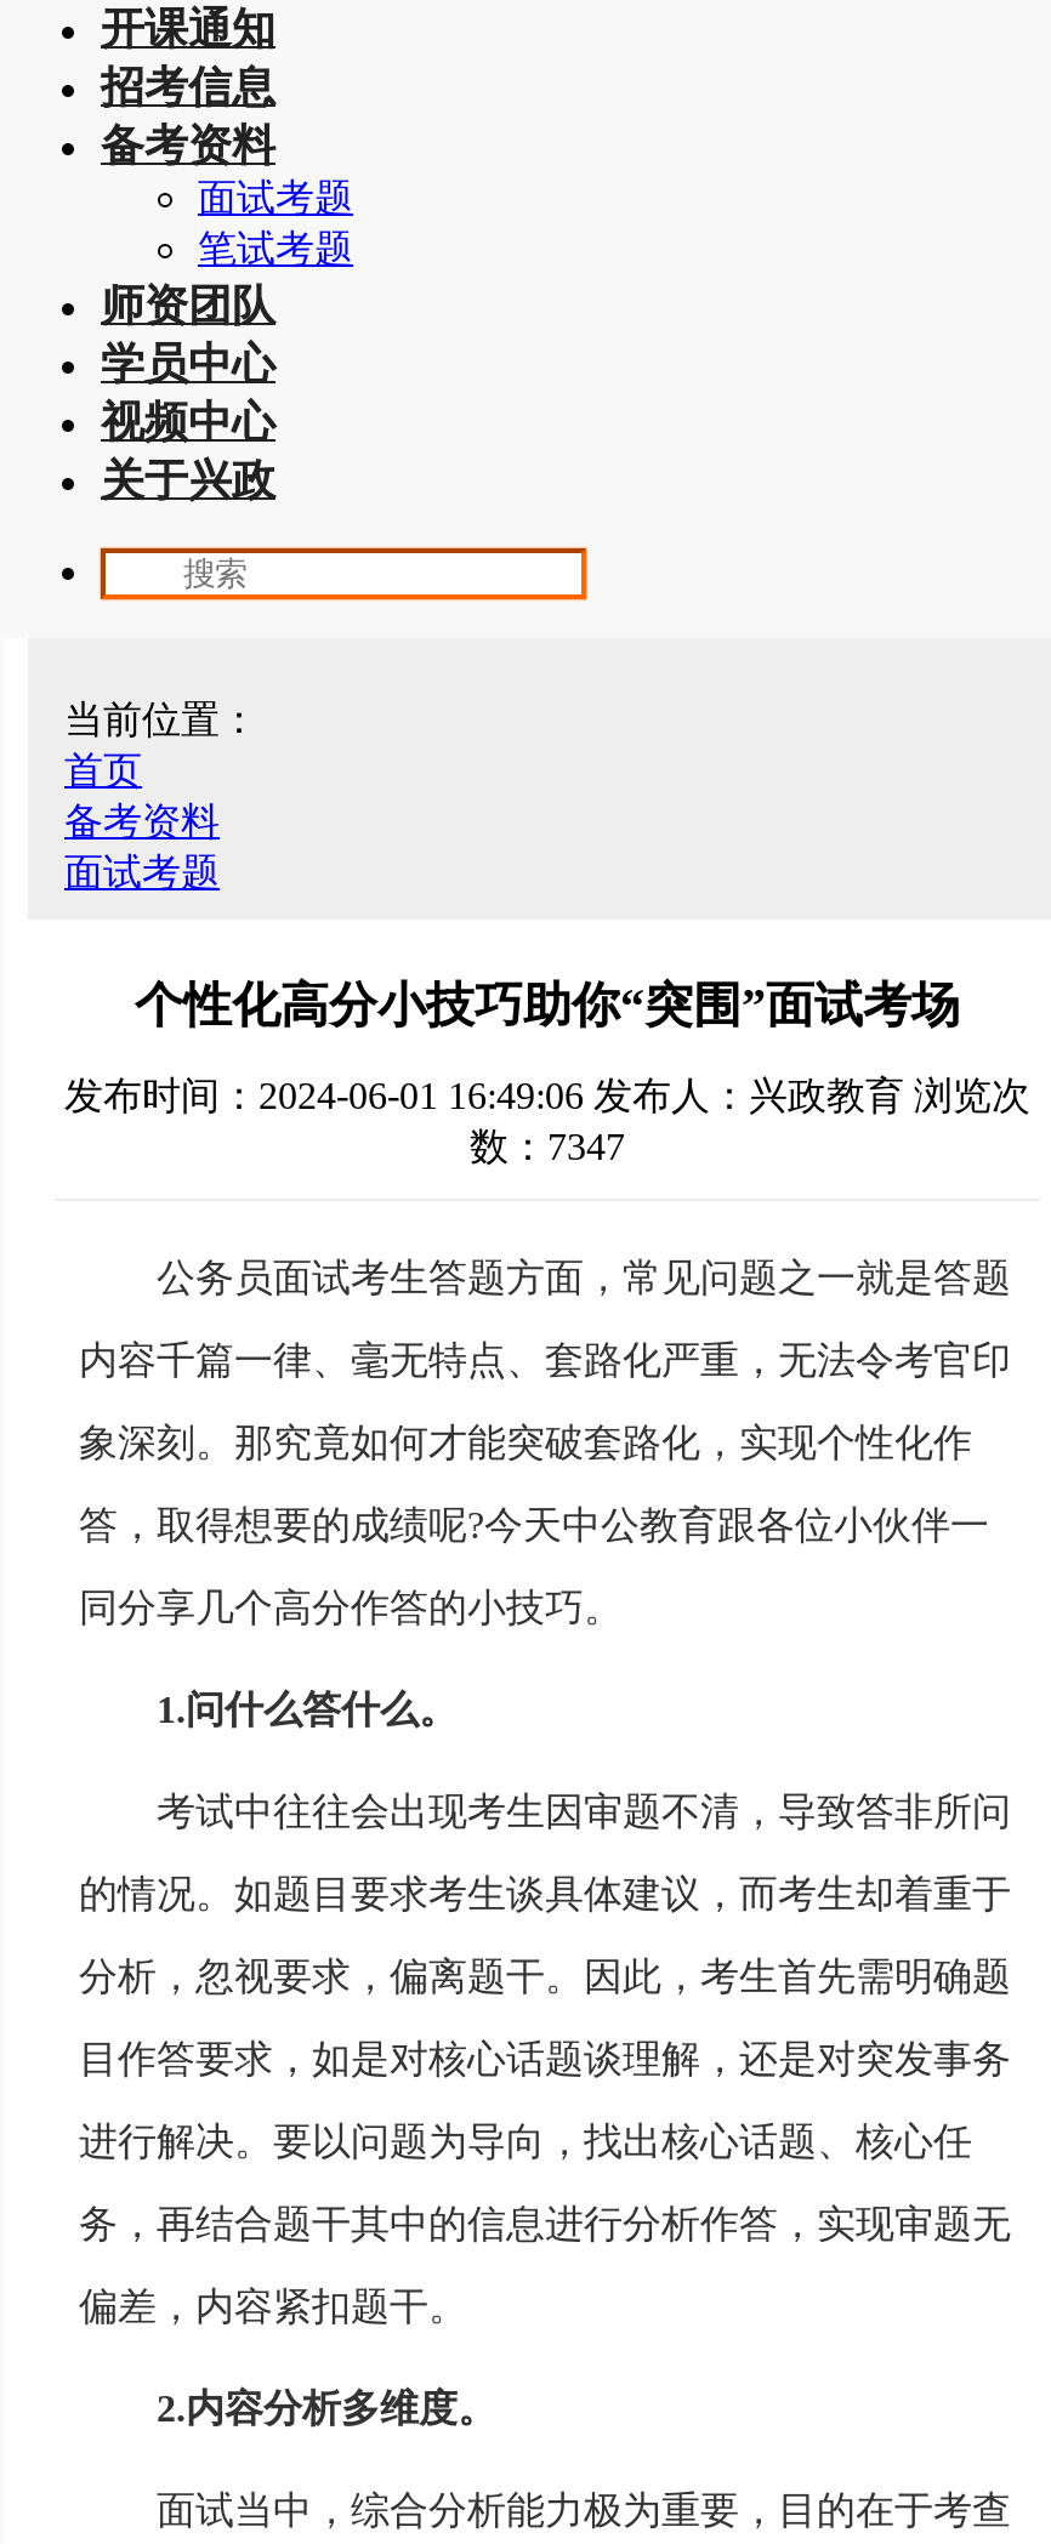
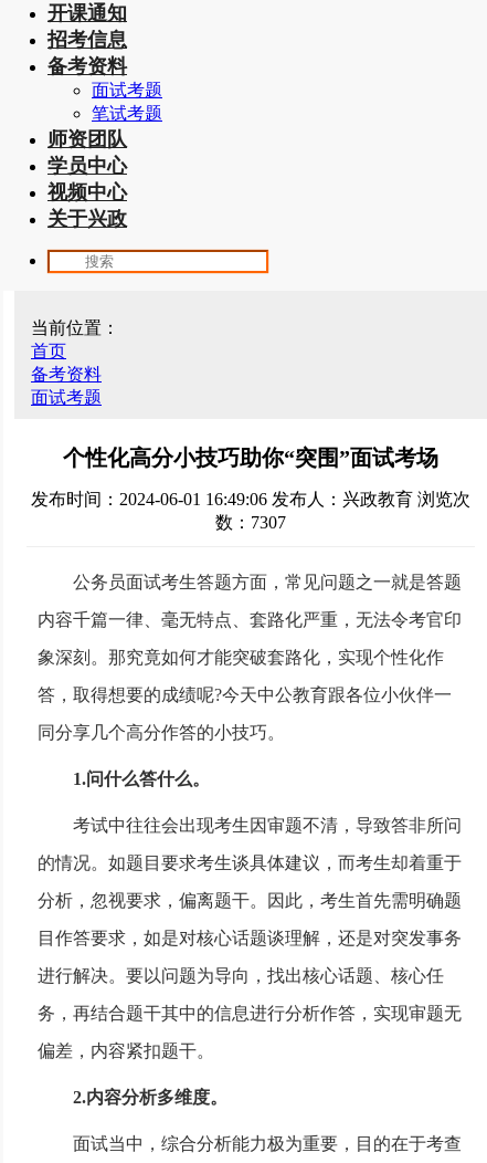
[470,1125,625,1167] 数：7347 -> [215,513,286,532] 数：7307

